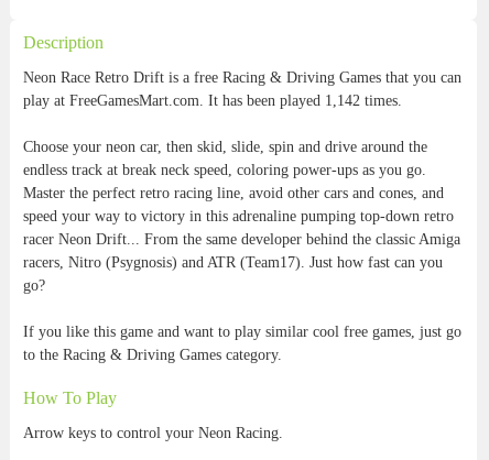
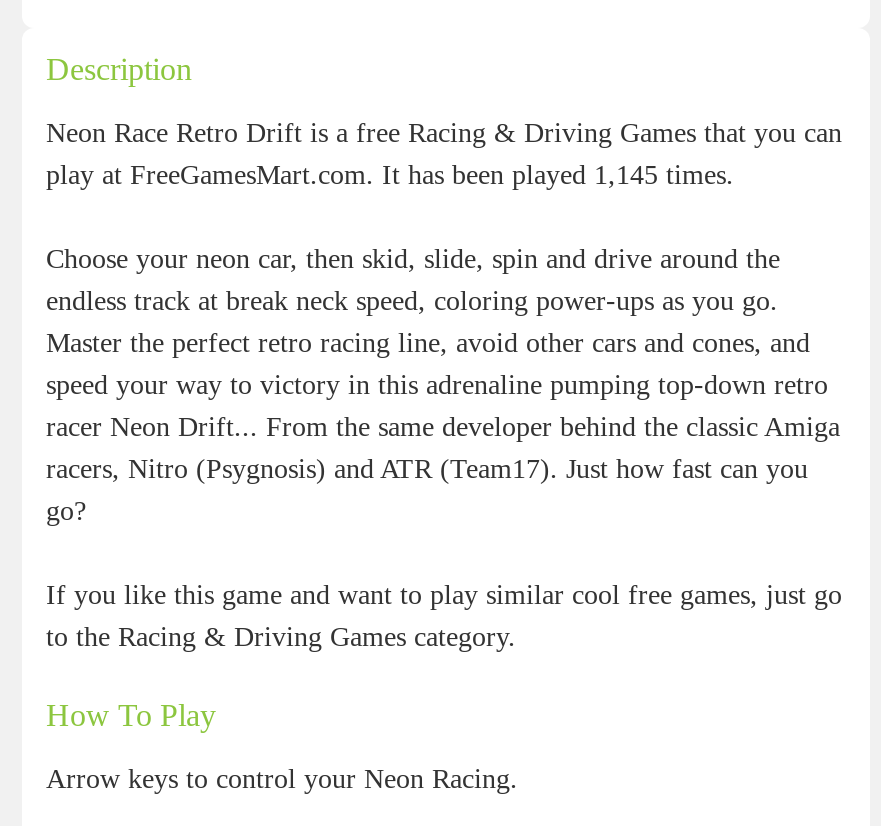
[23,92,402,109] play at FreeGamesMart.com. It has been played 1,142 times. -> [46,160,734,190] play at FreeGamesMart.com. It has been played 1,145 times.

